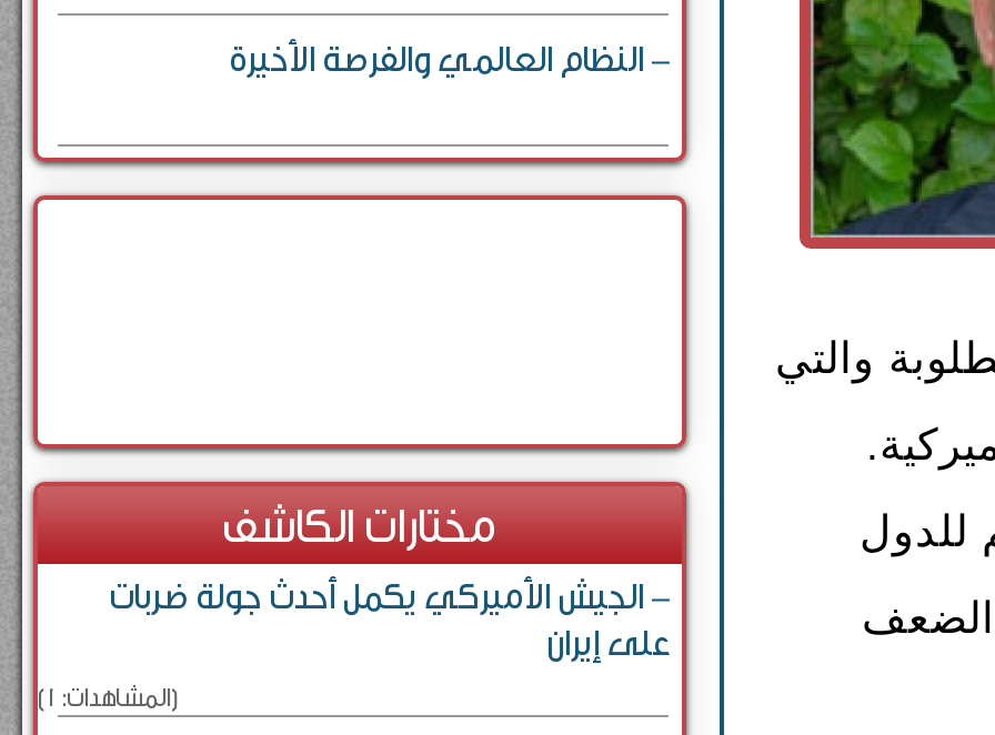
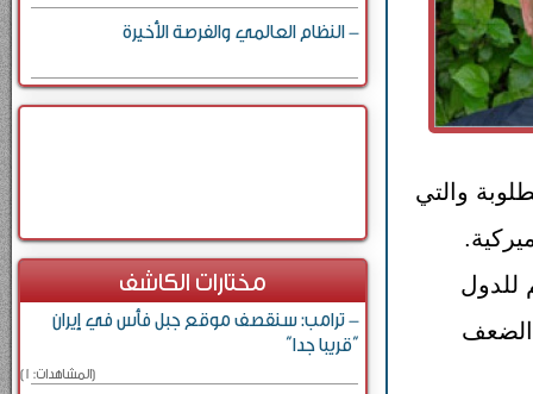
[109,577,671,664] - الجيش الأميركي يكمل أحدث جولة ضربات | على إيران -> [52,309,359,356] - ترامب: سنقصف موقع جبل فأس في إيران | “قريبا جدا”

